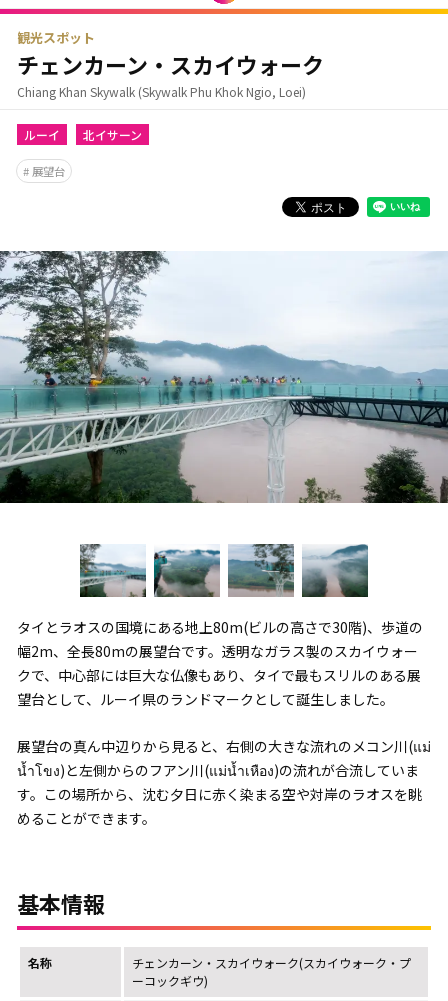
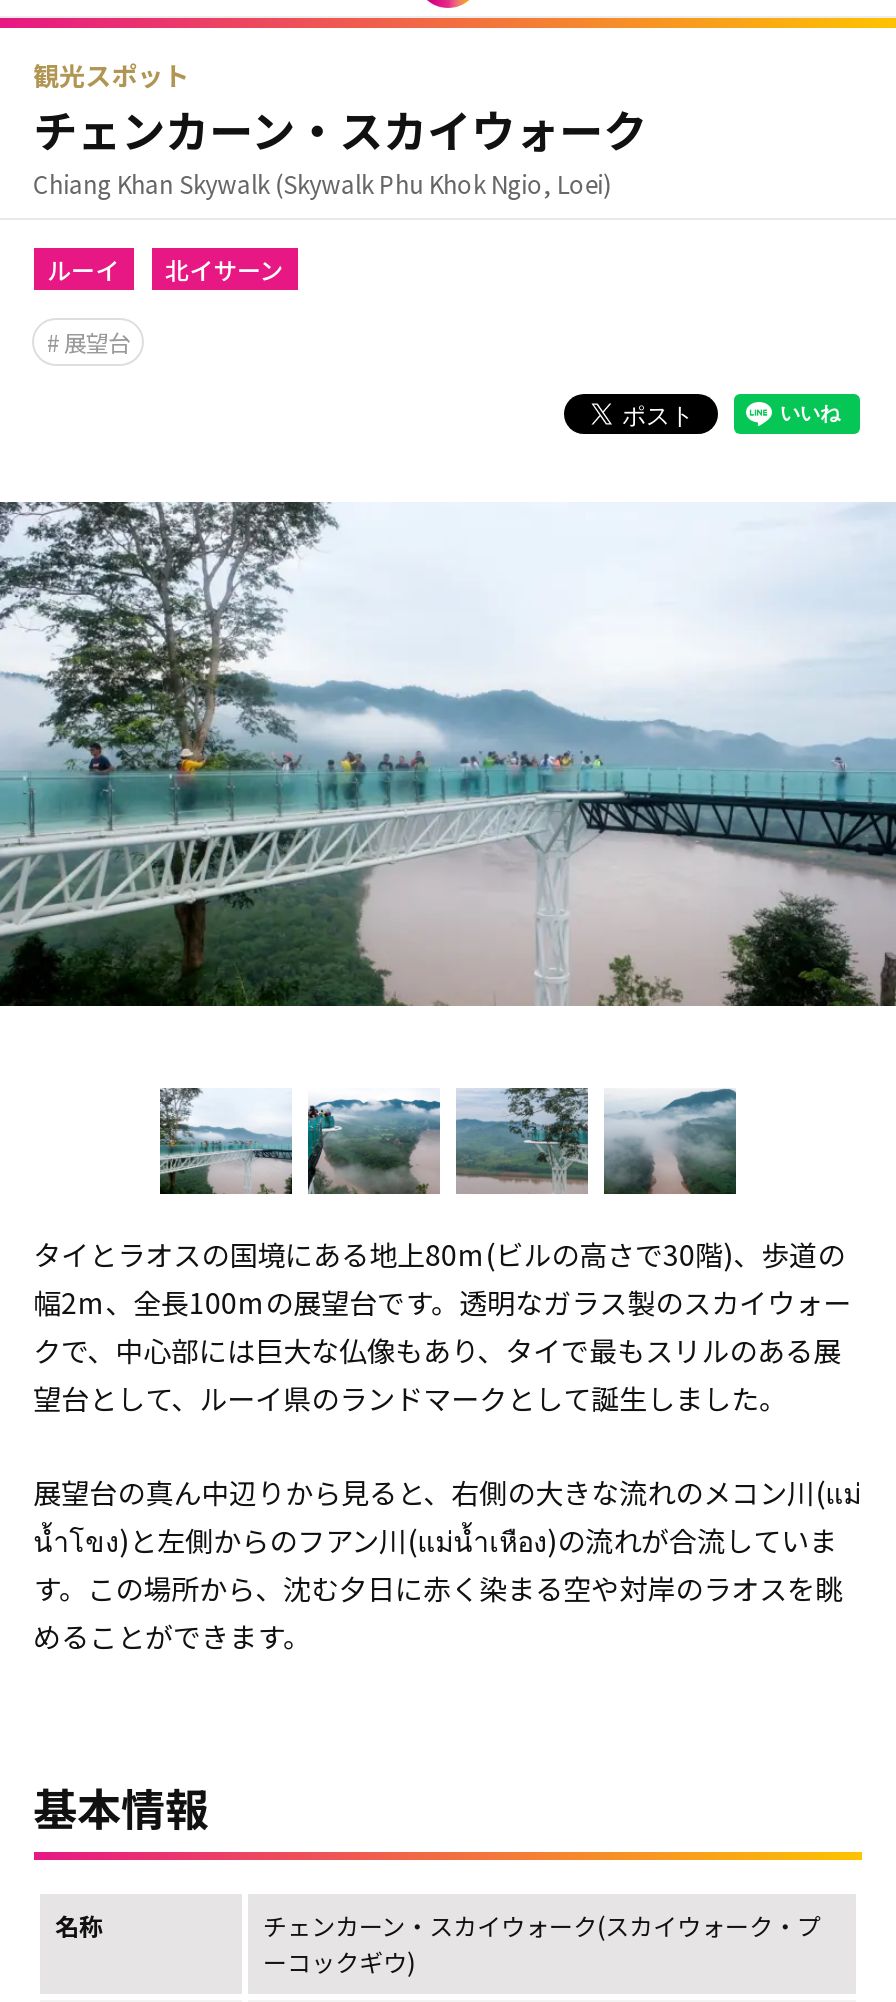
[17,641,418,661] 幅2m、全長80mの展望台です。透明なガラス製のスカイウォー -> [33,1282,851,1322] 幅2m、全長100mの展望台です。透明なガラス製のスカイウォー

